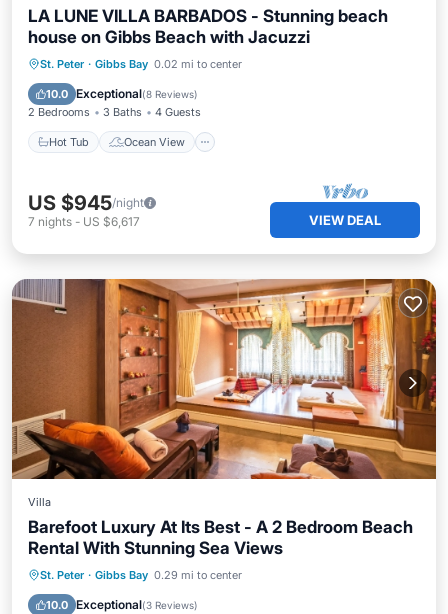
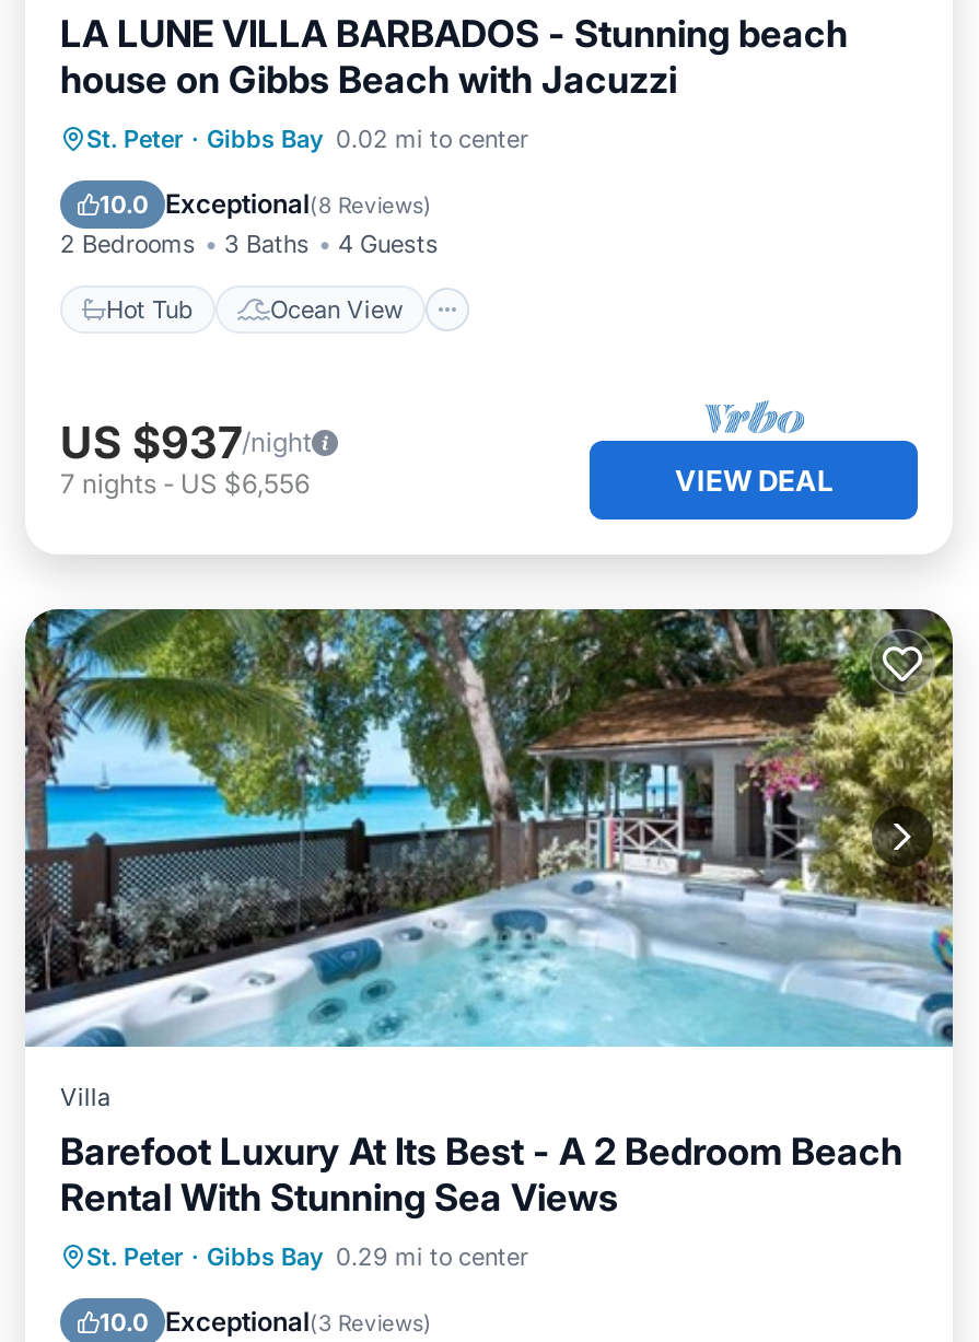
[28,191,144,215] US $945/night -> [60,417,312,469] US $937/night
[28,214,140,229] 7 nights - US $6,617 -> [60,467,310,500] 7 nights - US $6,556
[11,278,437,480] [image] -> [23,607,955,1049] [image]

